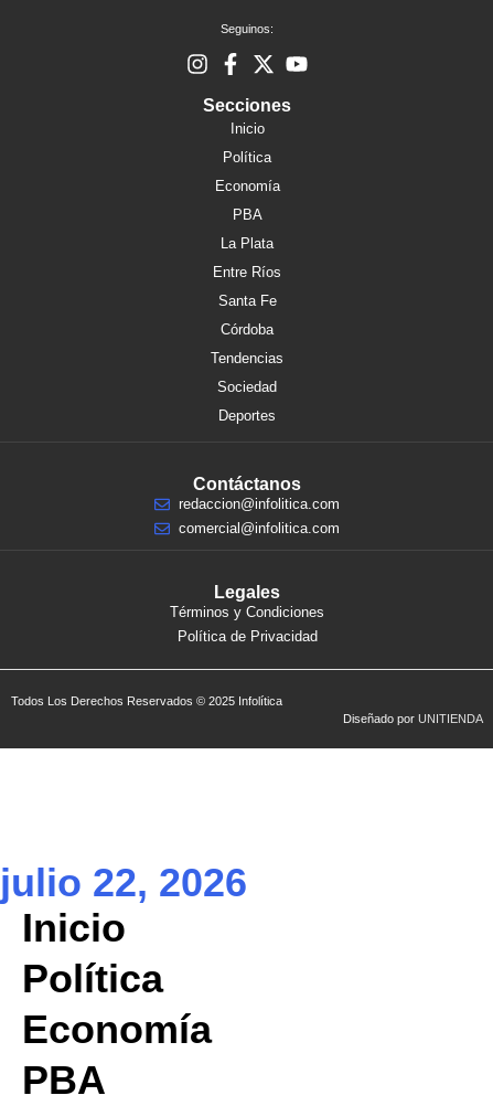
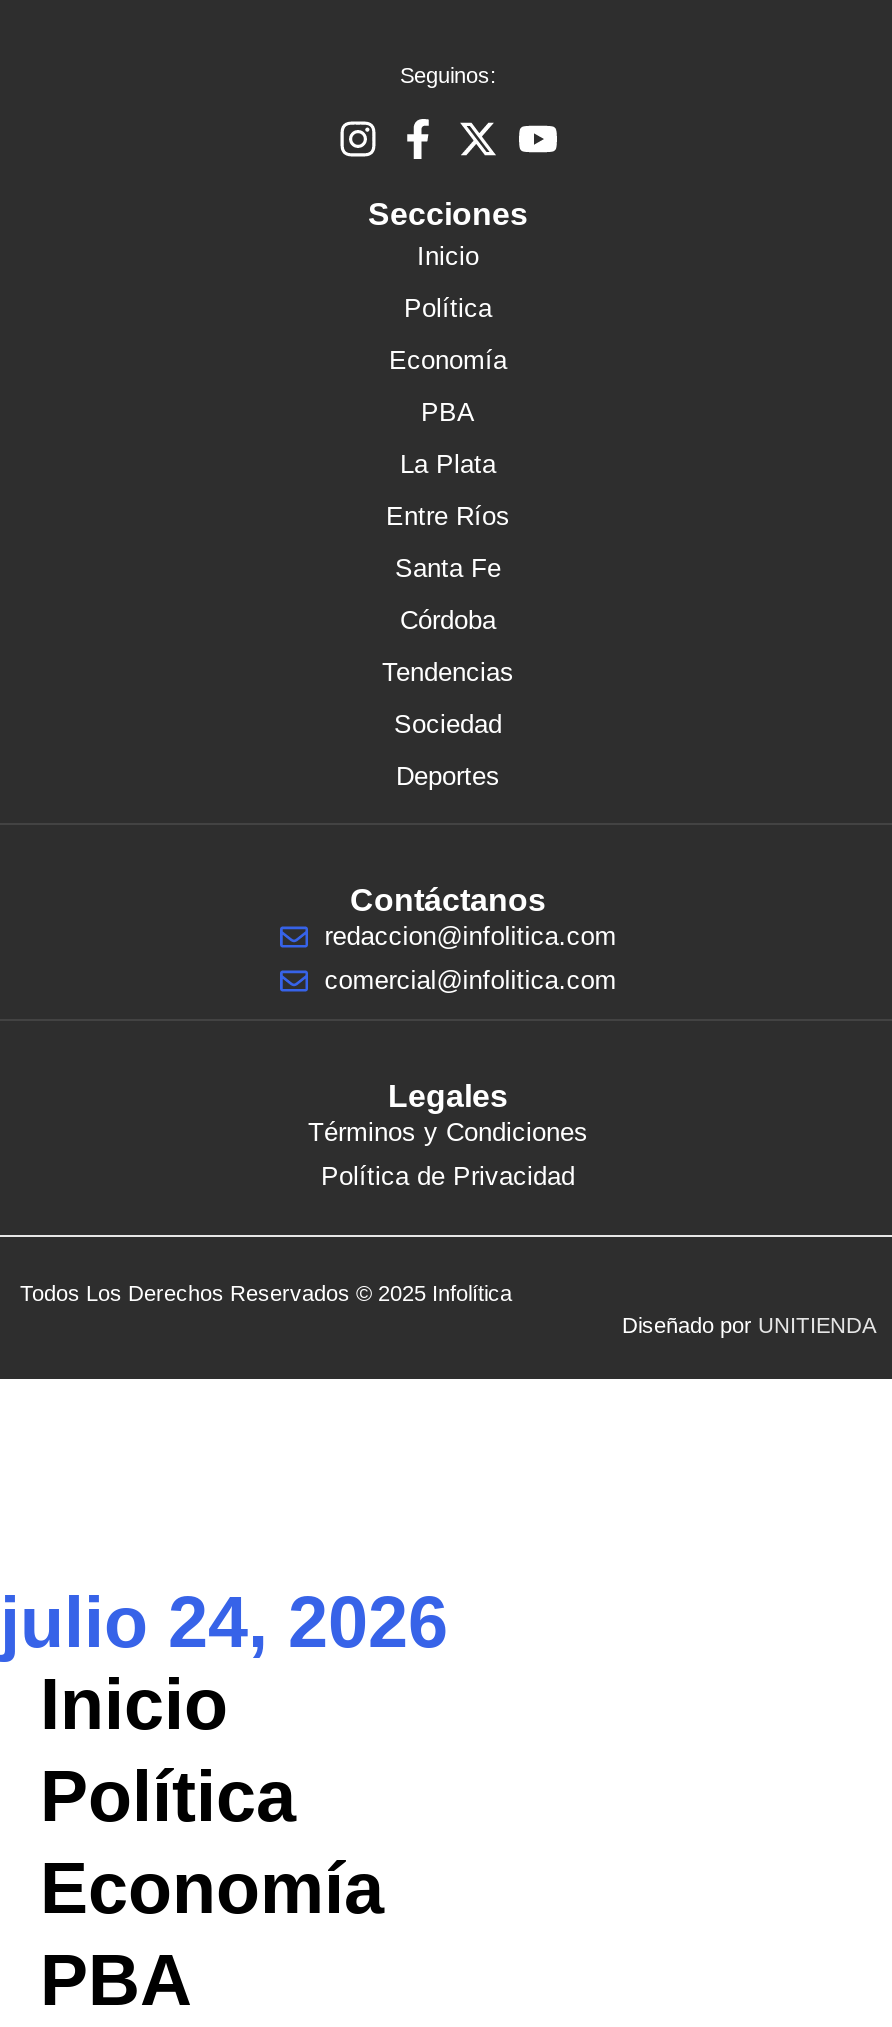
[0,860,247,905] julio 22, 2026 -> [0,1581,448,1663] julio 24, 2026

